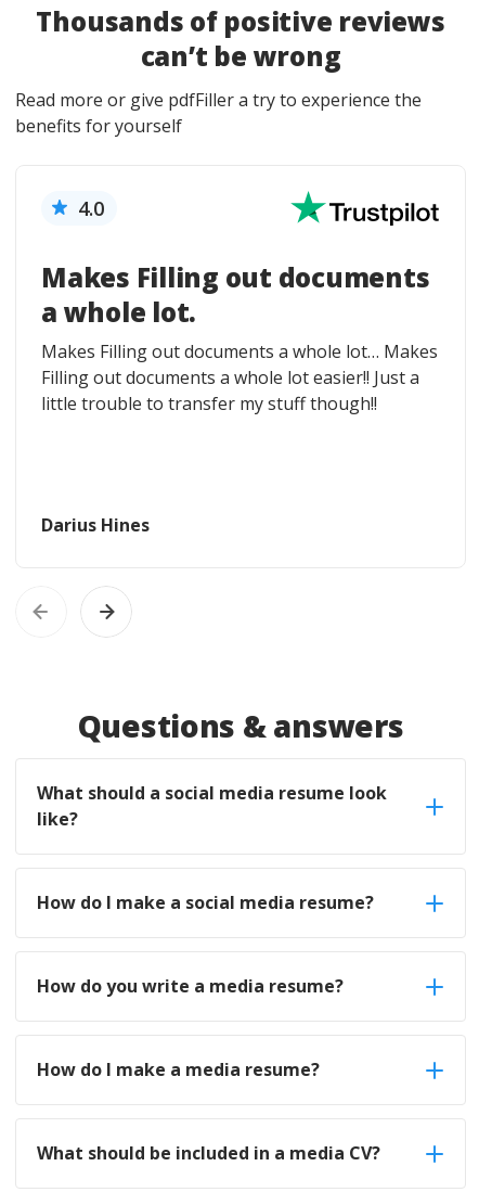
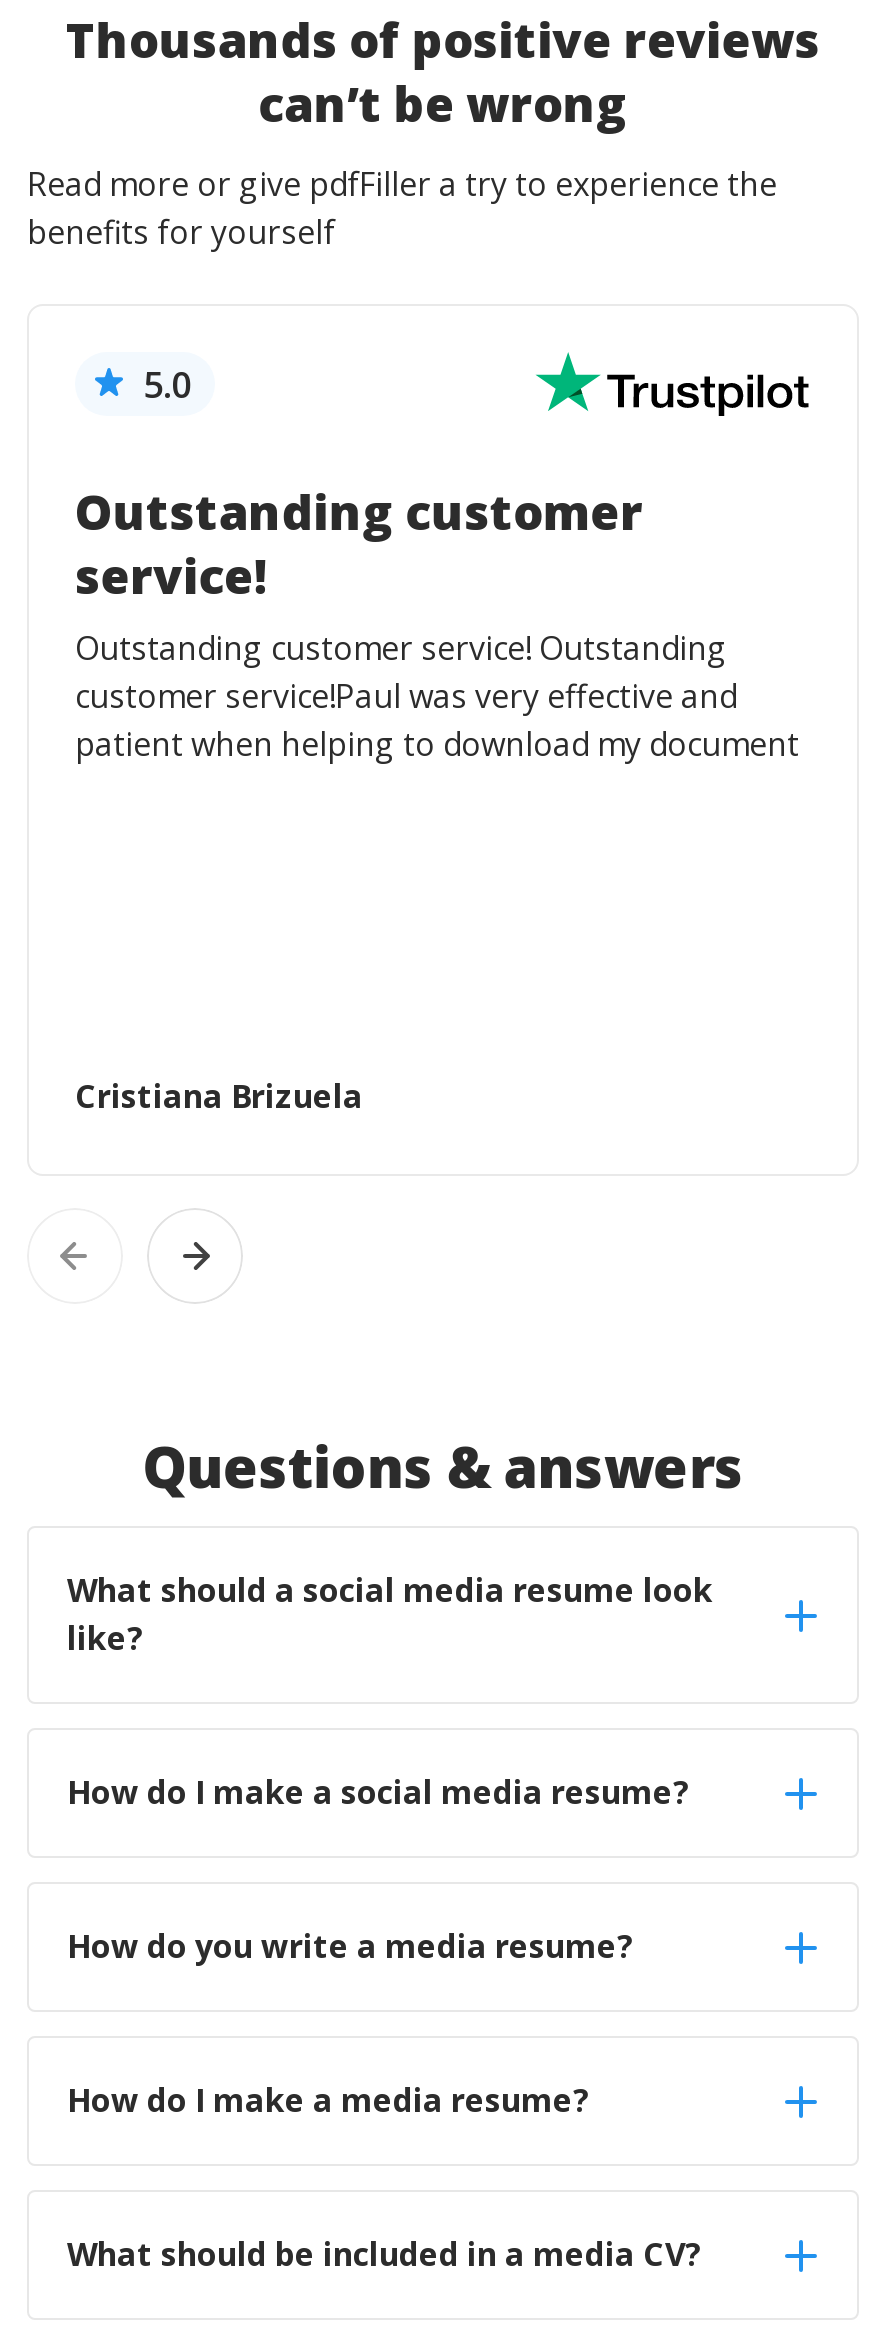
[78,195,104,221] 4.0 -> [143,360,191,408] 5.0
[41,259,438,415] Makes Filling out documents | a whole lot. | Makes Filling out documents a whole lot… Makes | Filling out documents a whole lot easier!! Just a | little trouble to transfer my stuff though!! -> [75,478,799,766] Outstanding customer | service! | Outstanding customer service! Outstanding | customer service!Paul was very effective and | patient when helping to download my document
[41,513,150,537] Darius Hines -> [75,1074,363,1118] Cristiana Brizuela

